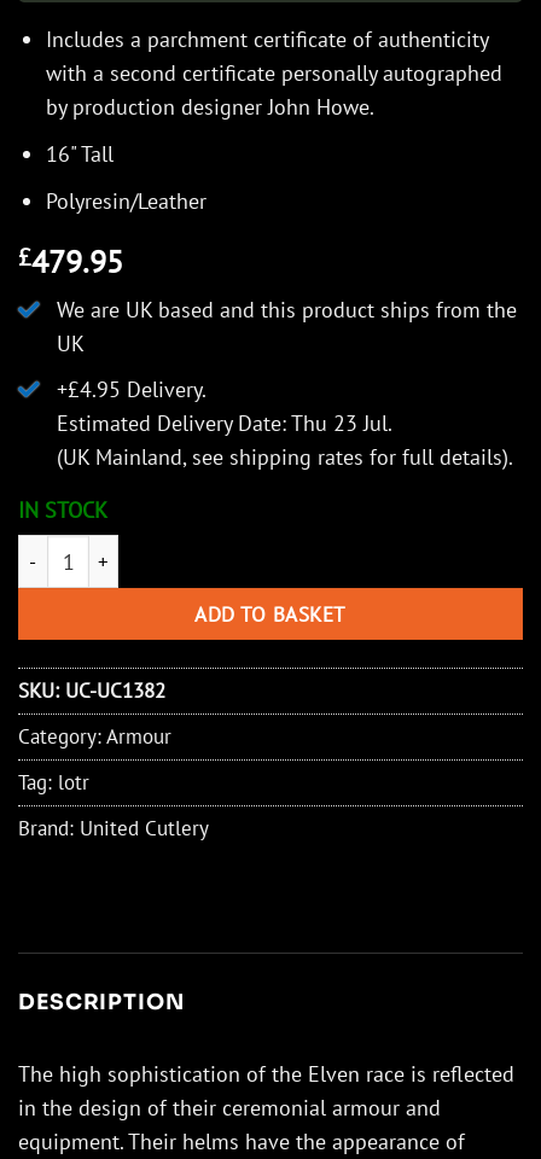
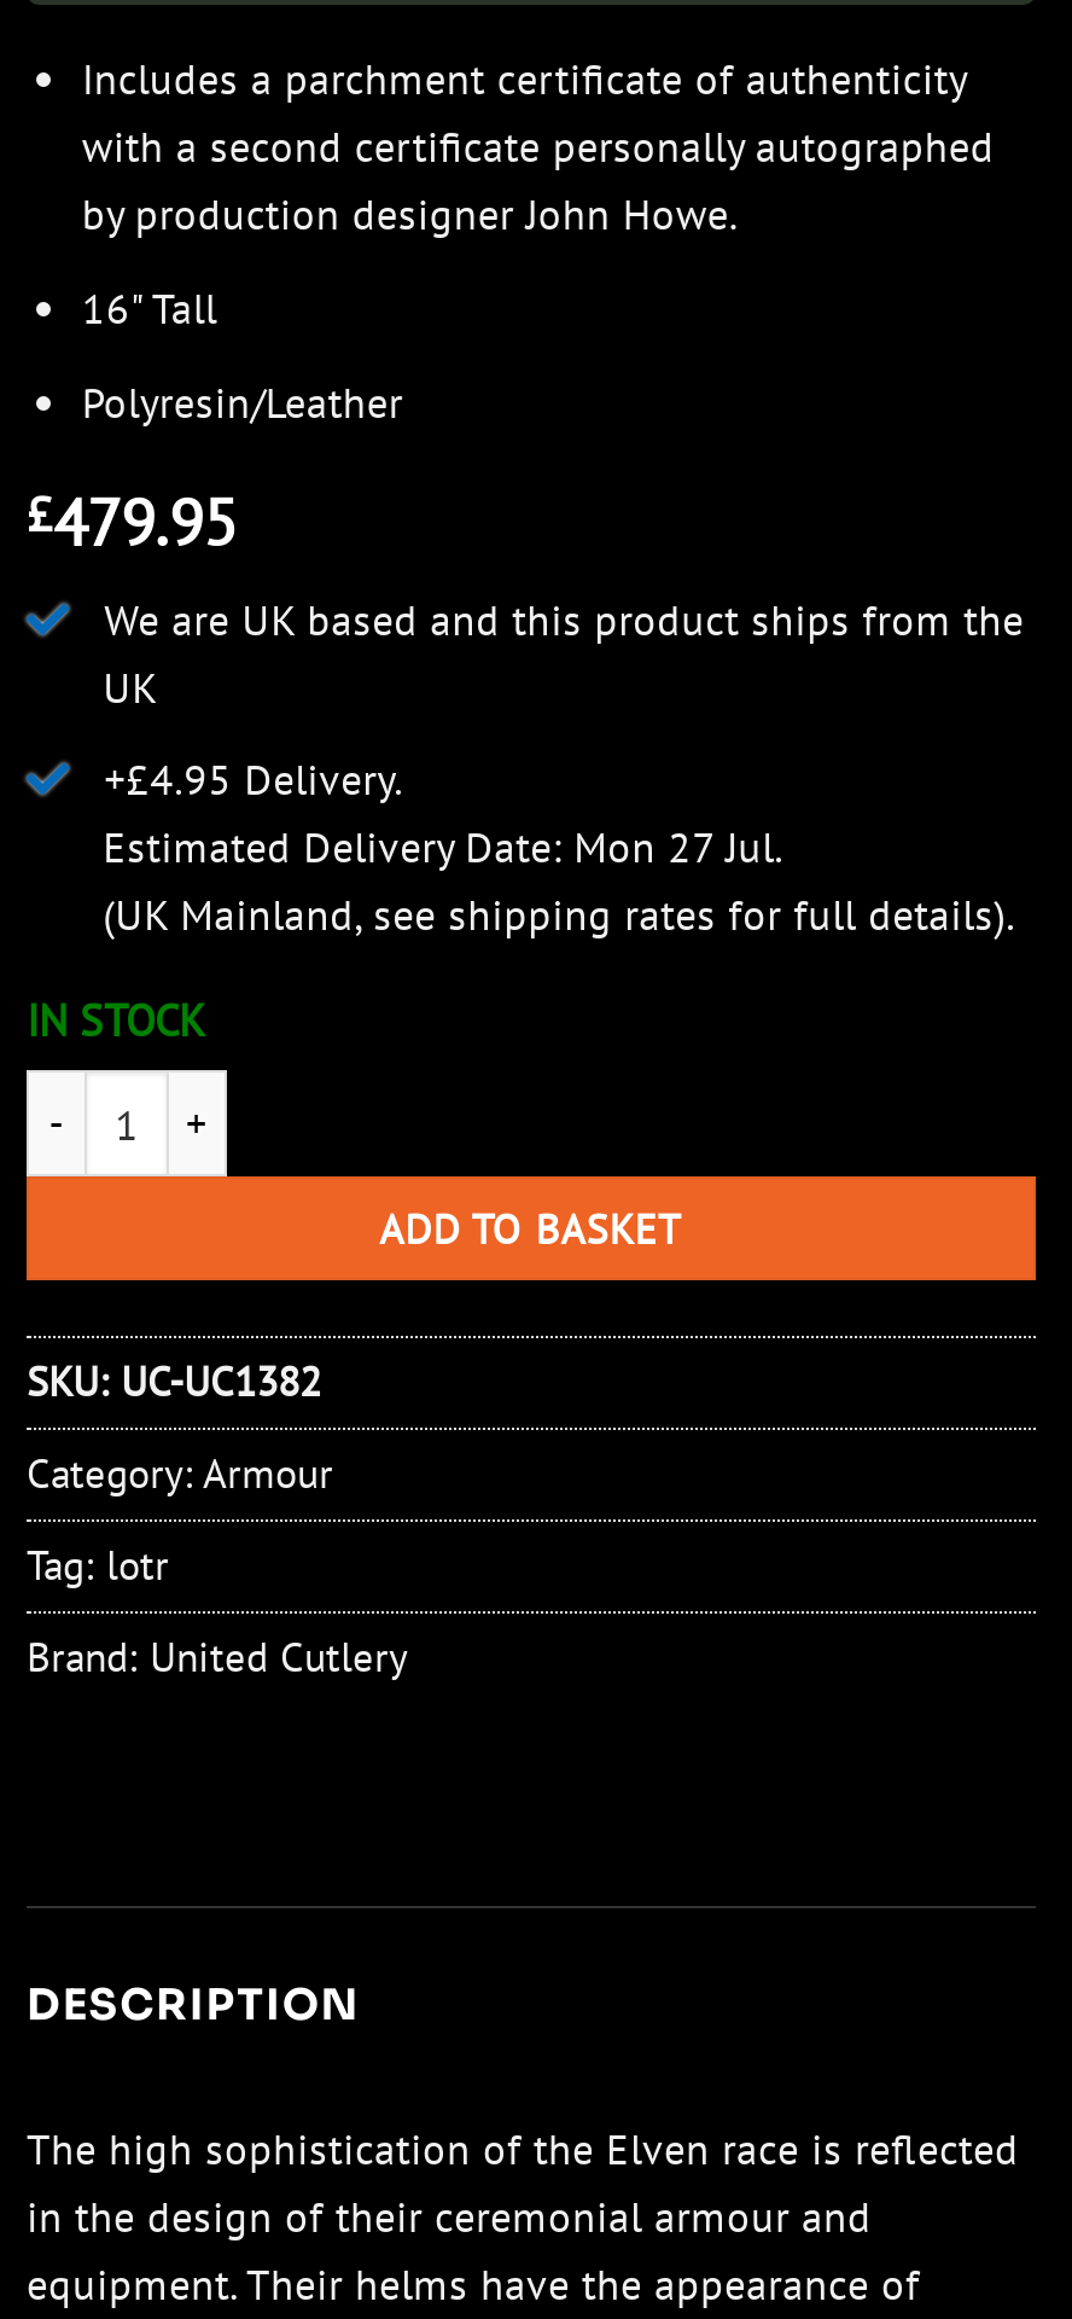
[56,409,392,437] Estimated Delivery Date: Thu 23 Jul. -> [103,819,784,875] Estimated Delivery Date: Mon 27 Jul.

